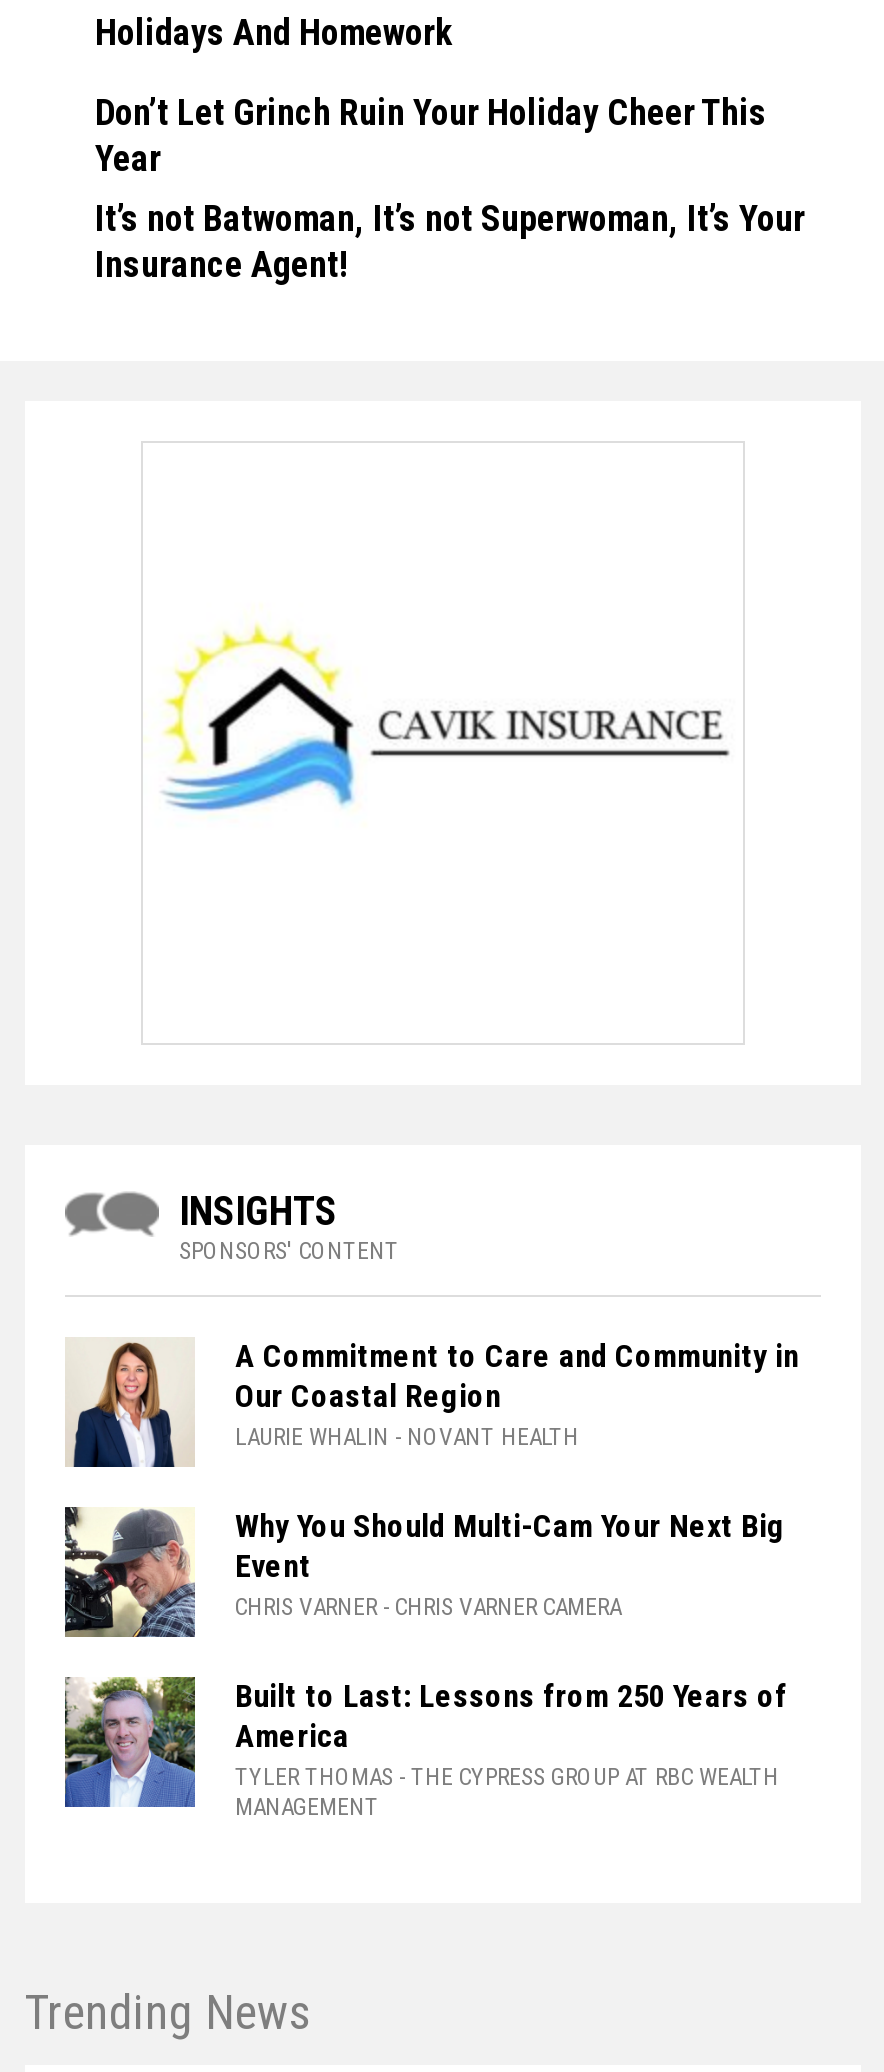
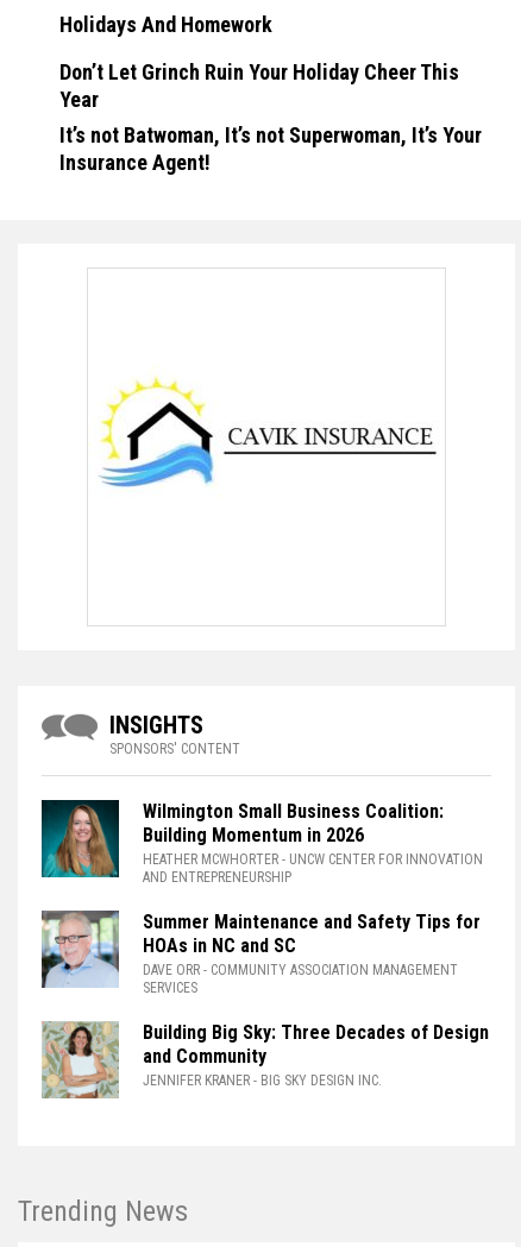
[65,1336,799,1469] [image] | A Commitment to Care and Community in | Our Coastal Region | LAURIE WHALIN - NOVANT HEALTH -> [40,799,483,885] [image] | Wilmington Small Business Coalition: | Building Momentum in 2026 | HEATHER MCWHORTER - UNCW CENTER FOR INNOVATION | AND ENTREPRENEURSHIP
[65,1506,785,1639] [image] | Why You Should Multi-Cam Your Next Big | Event | CHRIS VARNER - CHRIS VARNER CAMERA -> [40,909,481,996] [image] | Summer Maintenance and Safety Tips for | HOAs in NC and SC | DAVE ORR - COMMUNITY ASSOCIATION MANAGEMENT | SERVICES
[63,1675,787,1823] [image] | Built to Last: Lessons from 250 Years of | America | TYLER THOMAS - THE CYPRESS GROUP AT RBC WEALTH | MANAGEMENT -> [40,1012,489,1100] [image] | Building Big Sky: Three Decades of Design | and Community | JENNIFER KRANER - BIG SKY DESIGN INC.

